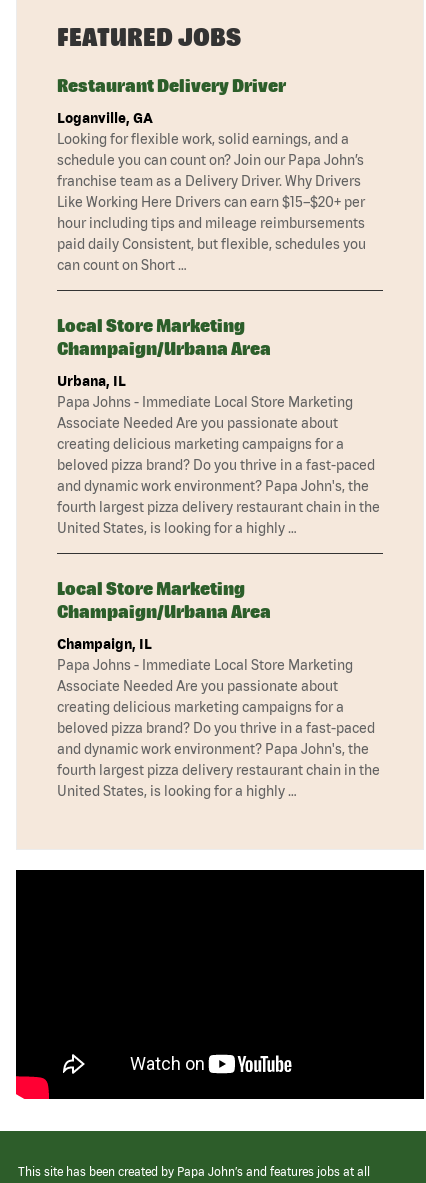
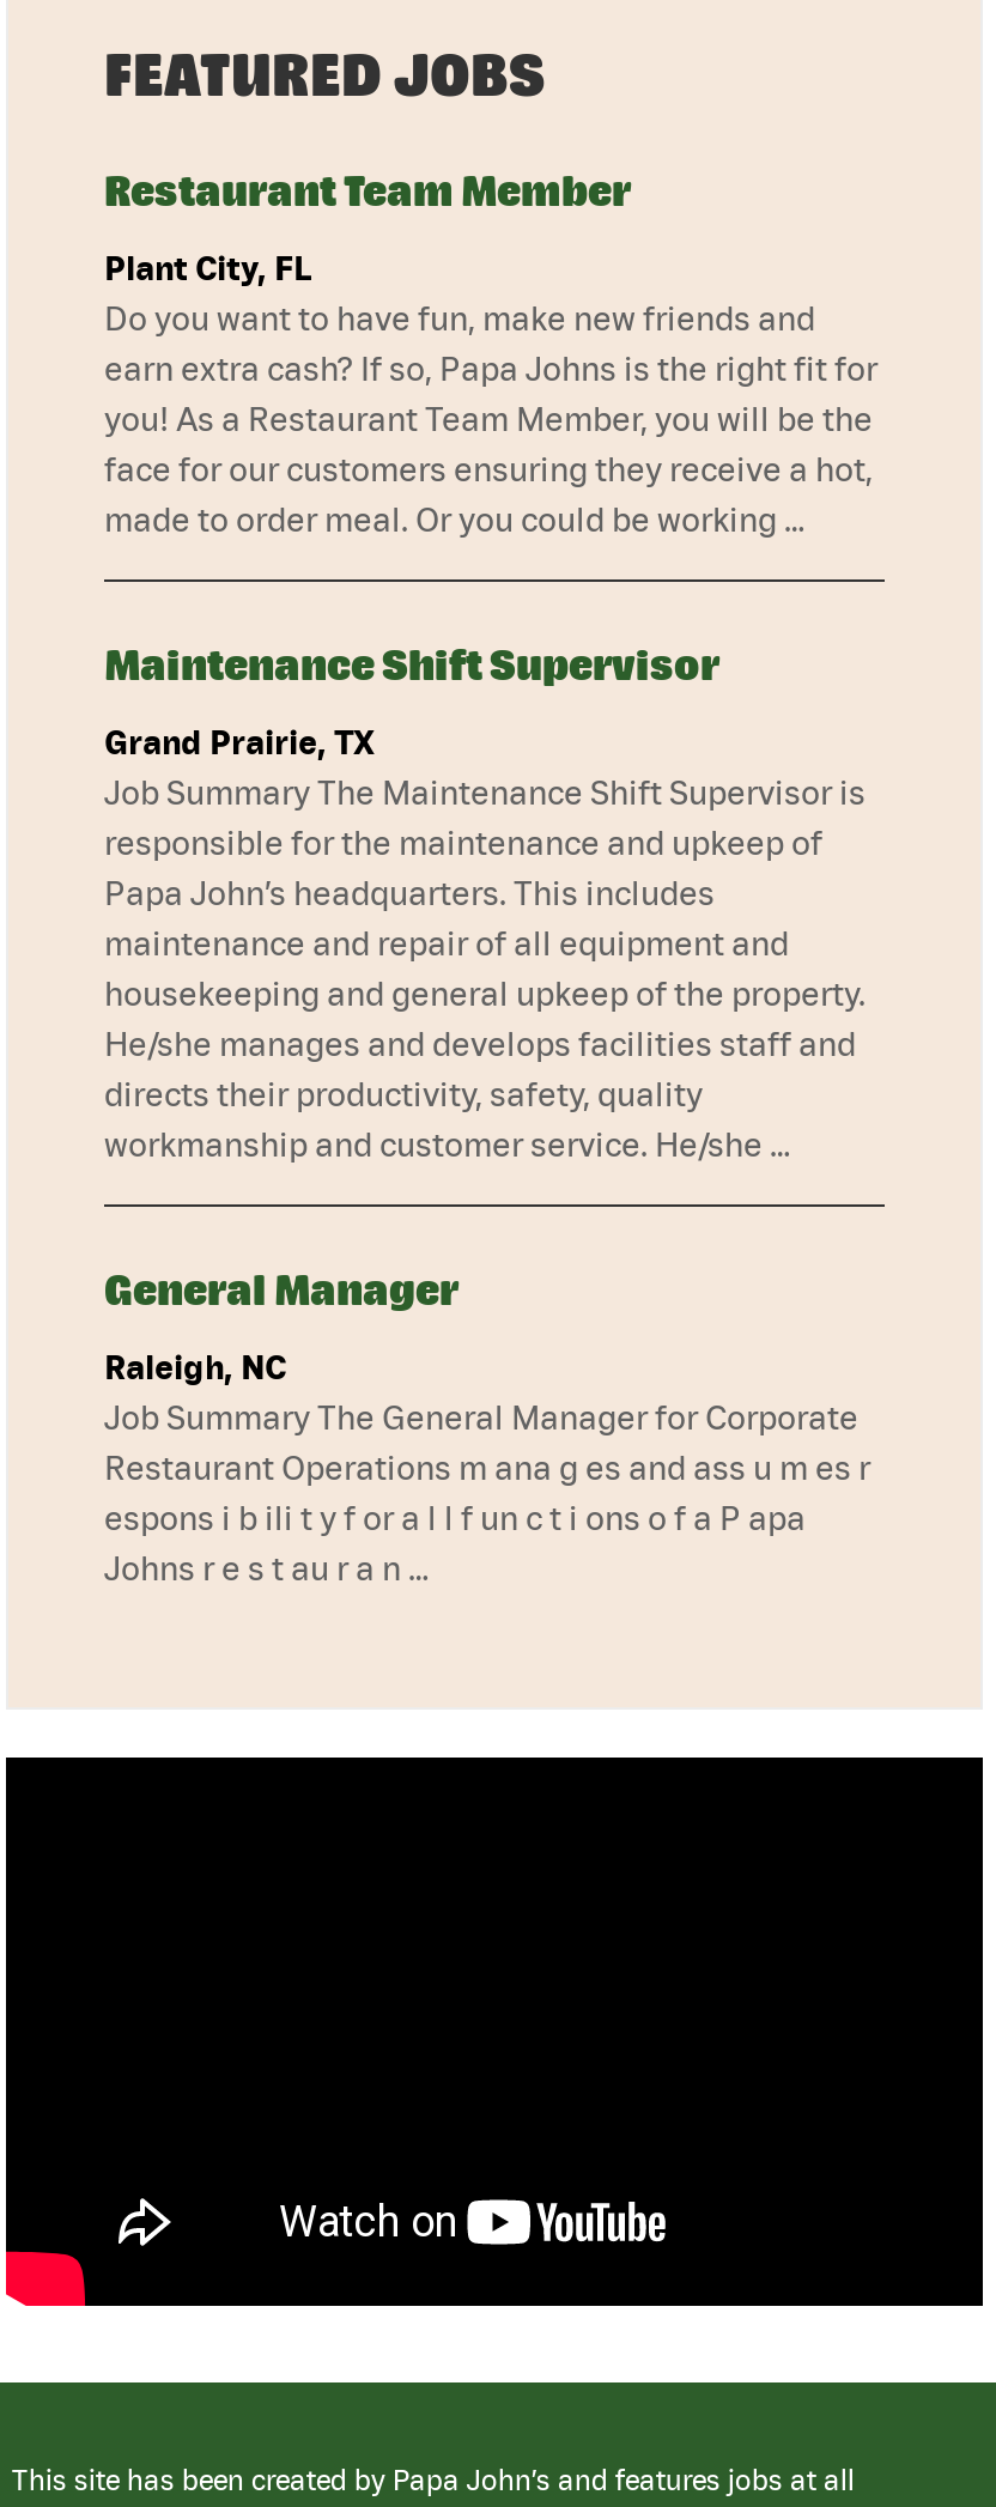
[57,75,286,96] Restaurant Delivery Driver -> [104,164,631,215] Restaurant Team Member
[57,110,366,273] Loganville, GA | Looking for flexible work, solid earnings, and a | schedule you can count on? Join our Papa John’s | franchise team as a Delivery Driver. Why Drivers | Like Working Here Drivers can earn $15–$20+ per | hour including tips and mileage reimbursements | paid daily Consistent, but flexible, schedules you | can count on Short … -> [104,248,877,538] Plant City, FL | Do you want to have fun, make new friends and | earn extra cash? If so, Papa Johns is the right fit for | you! As a Restaurant Team Member, you will be the | face for our customers ensuring they receive a hot, | made to order meal. Or you could be working …
[57,315,271,359] Local Store Marketing | Champaign/Urbana Area -> [104,638,719,689] Maintenance Shift Supervisor
[57,373,380,536] Urbana, IL | Papa Johns - Immediate Local Store Marketing | Associate Needed Are you passionate about | creating delicious marketing campaigns for a | beloved pizza brand? Do you thrive in a fast-paced | and dynamic work environment? Papa John's, the | fourth largest pizza delivery restaurant chain in the | United States, is looking for a highly … -> [104,722,866,1163] Grand Prairie, TX | Job Summary The Maintenance Shift Supervisor is | responsible for the maintenance and upkeep of | Papa John’s headquarters. This includes | maintenance and repair of all equipment and | housekeeping and general upkeep of the property. | He/she manages and develops facilities staff and | directs their productivity, safety, quality | workmanship and customer service. He/she …
[57,578,271,622] Local Store Marketing | Champaign/Urbana Area -> [104,1263,458,1314] General Manager
[57,636,380,799] Champaign, IL | Papa Johns - Immediate Local Store Marketing | Associate Needed Are you passionate about | creating delicious marketing campaigns for a | beloved pizza brand? Do you thrive in a fast-paced | and dynamic work environment? Papa John's, the | fourth largest pizza delivery restaurant chain in the | United States, is looking for a highly … -> [104,1347,870,1587] Raleigh, NC | Job Summary The General Manager for Corporate | Restaurant Operations m ana g es and ass u m es r | espons i b ili t y f or a l l f un c t i ons o f a P apa | Johns r e s t au r a n …

